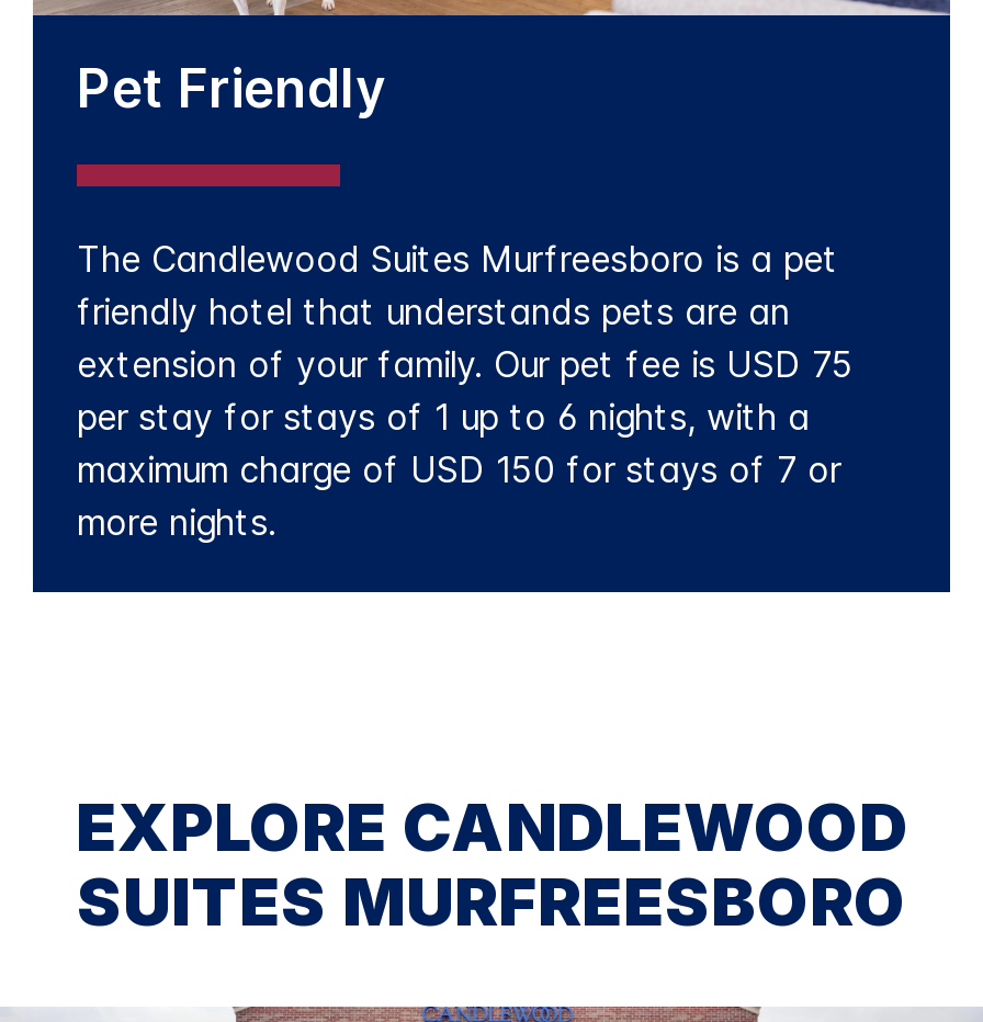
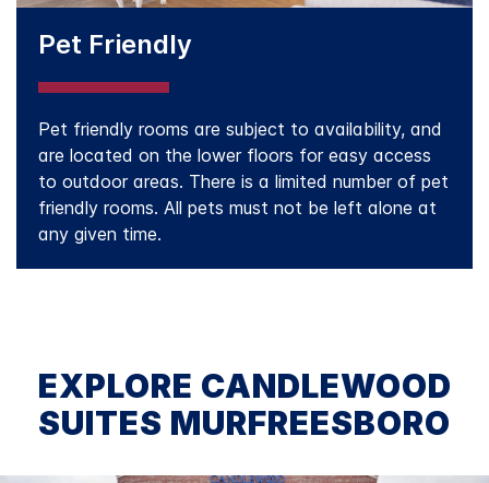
[77,237,854,544] The Candlewood Suites Murfreesboro is a pet | friendly hotel that understands pets are an | extension of your family. Our pet fee is USD 75 | per stay for stays of 1 up to 6 nights, with a | maximum charge of USD 150 for stays of 7 or | more nights. -> [38,118,449,245] Pet friendly rooms are subject to availability, and | are located on the lower floors for easy access | to outdoor areas. There is a limited number of pet | friendly rooms. All pets must not be left alone at | any given time.

